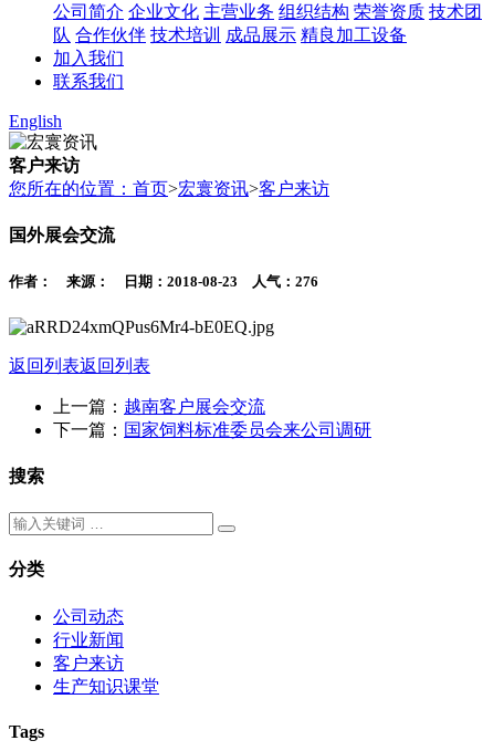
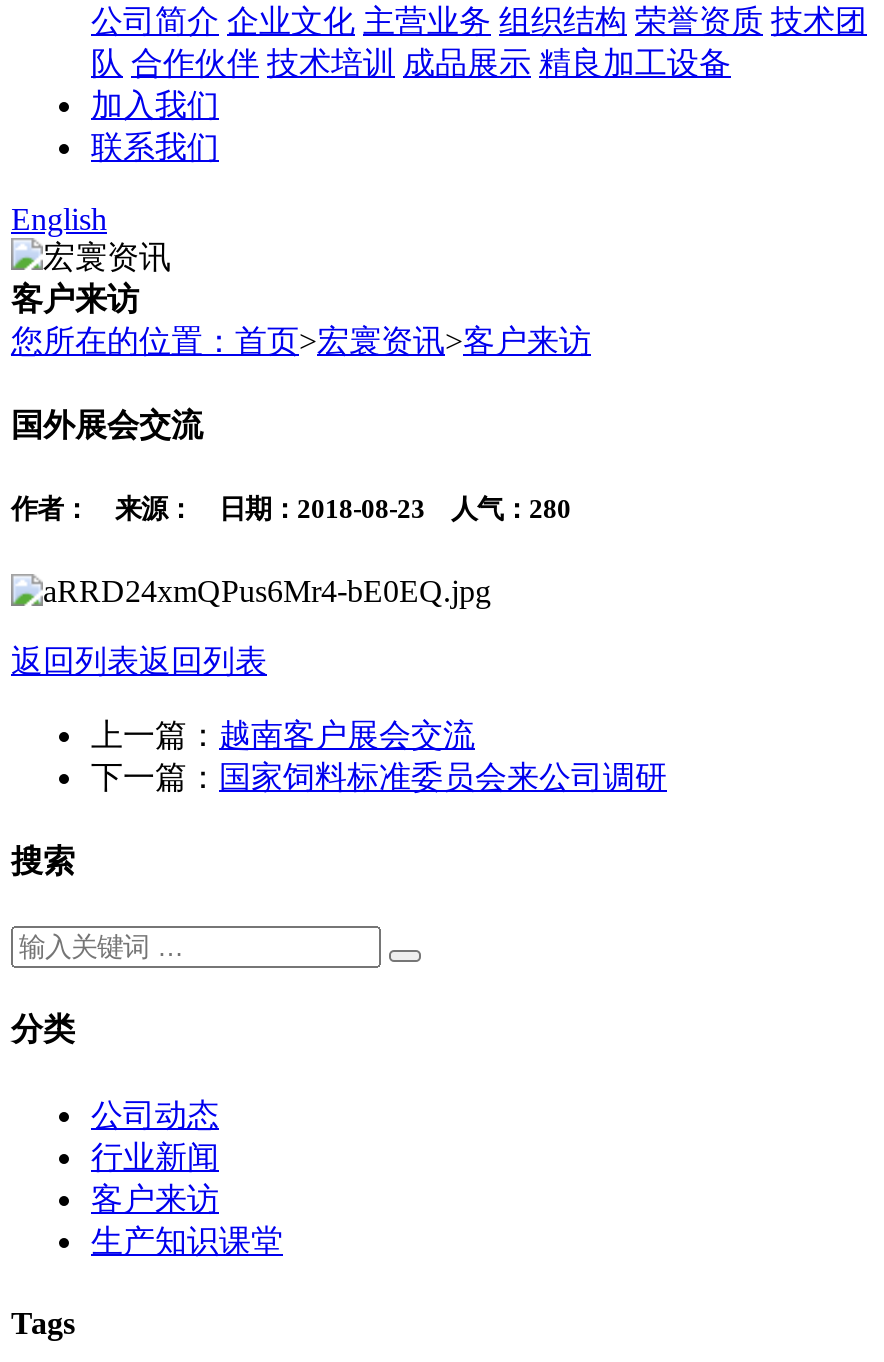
[9,274,318,290] 作者： 来源： 日期：2018-08-23 人气：276 -> [11,495,571,525] 作者： 来源： 日期：2018-08-23 人气：280

